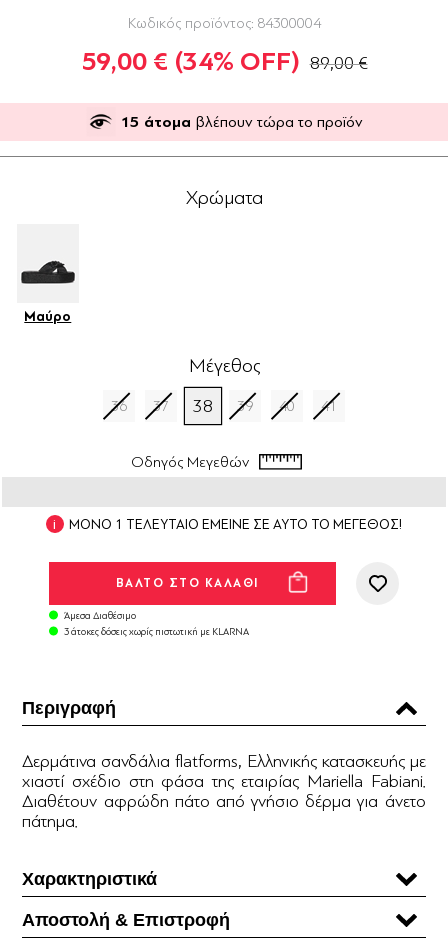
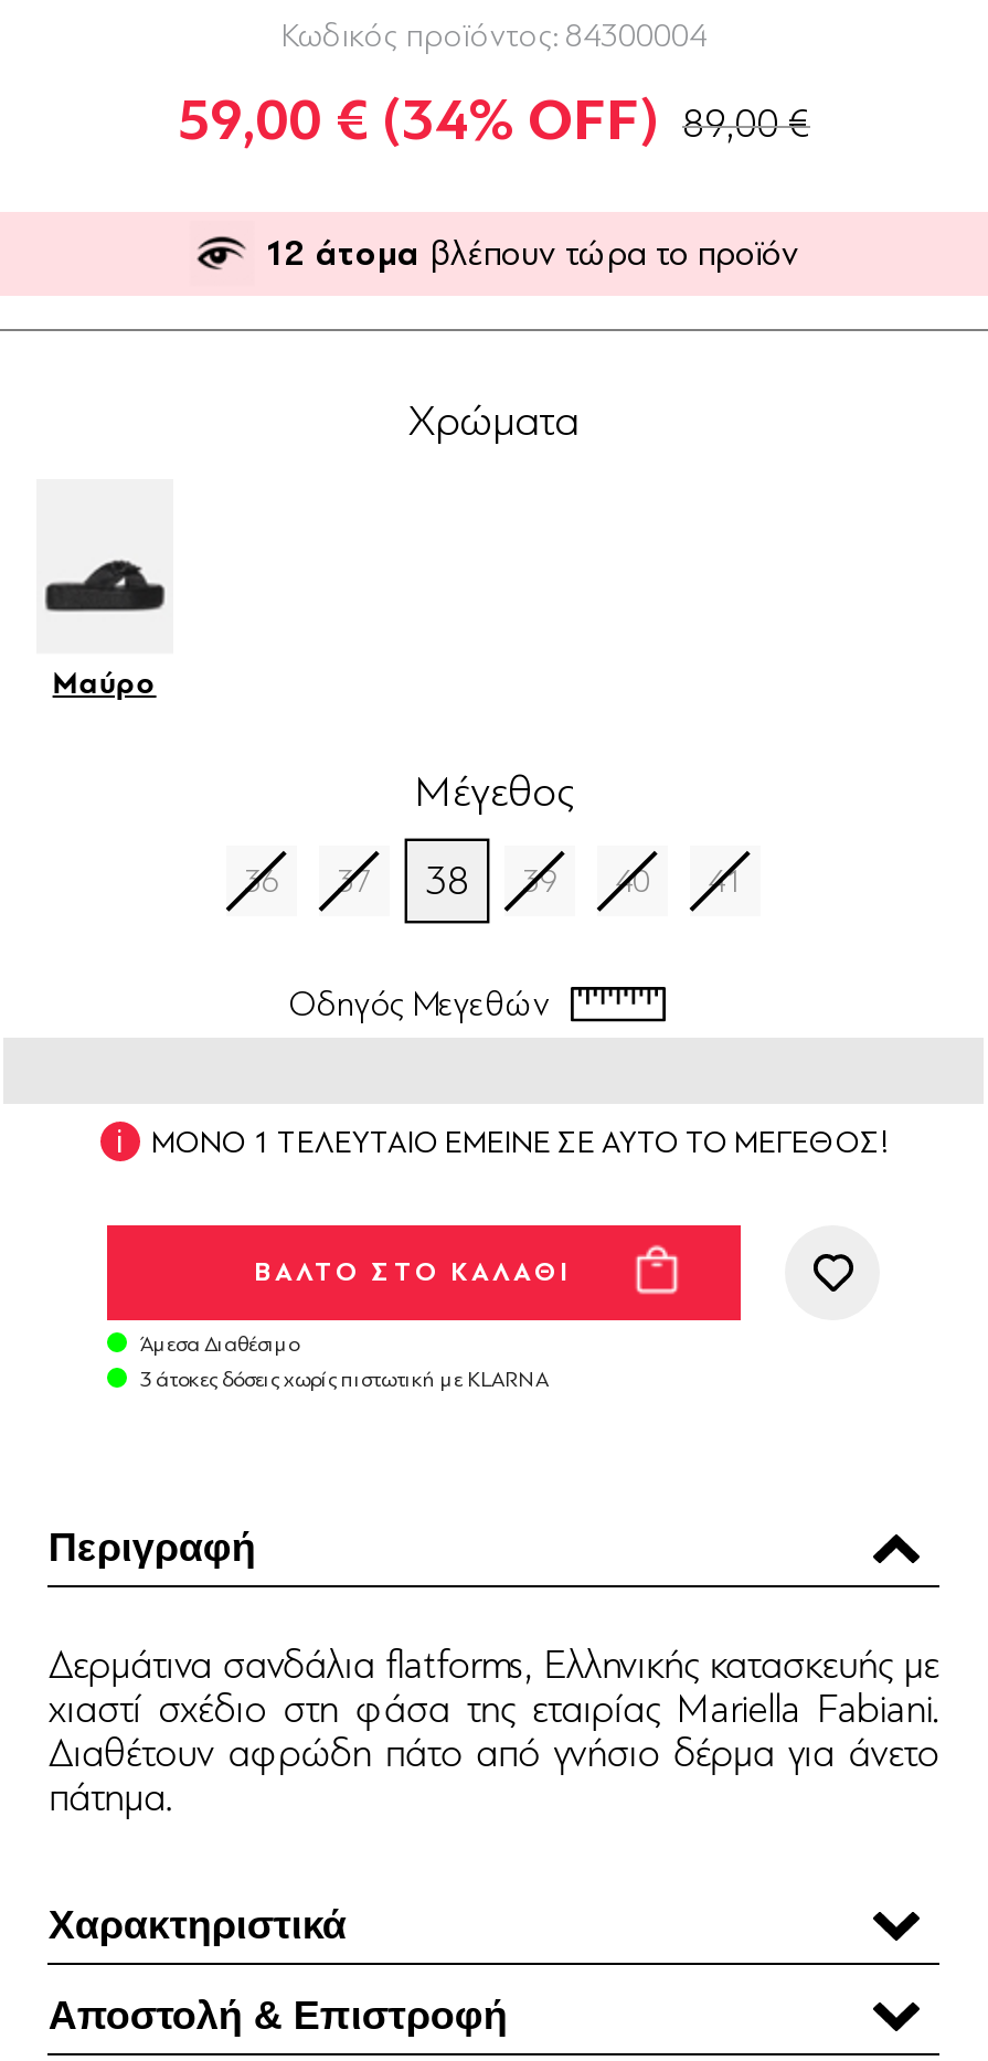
[120,113,362,131] 15 άτομα βλέπουν τώρα το προϊόν -> [265,235,799,274] 12 άτομα βλέπουν τώρα το προϊόν

